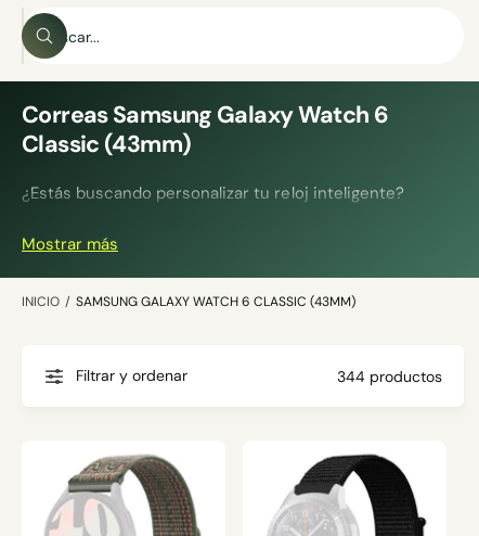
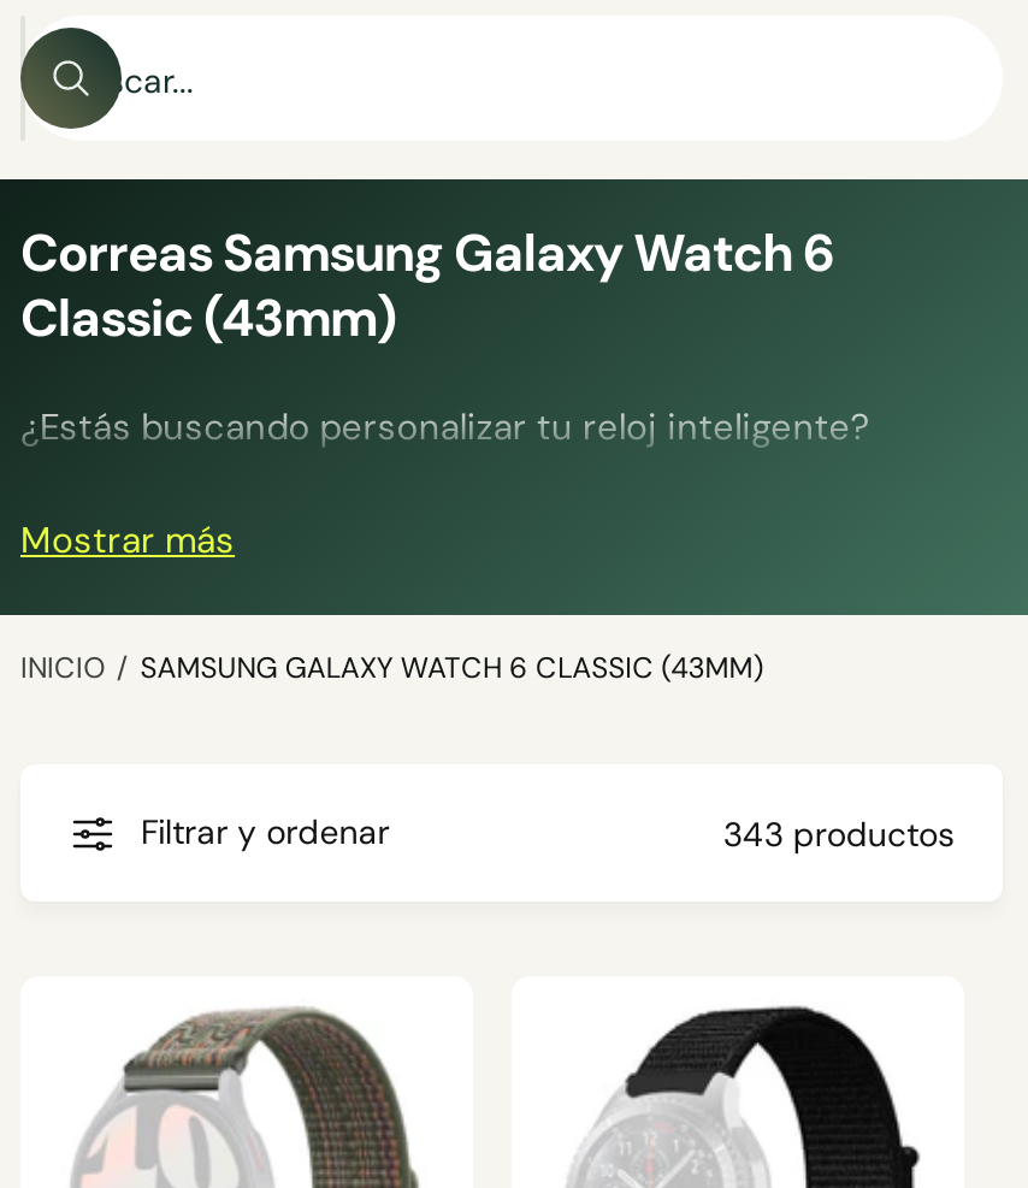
[337,367,442,386] 344 productos -> [723,812,955,855] 343 productos

